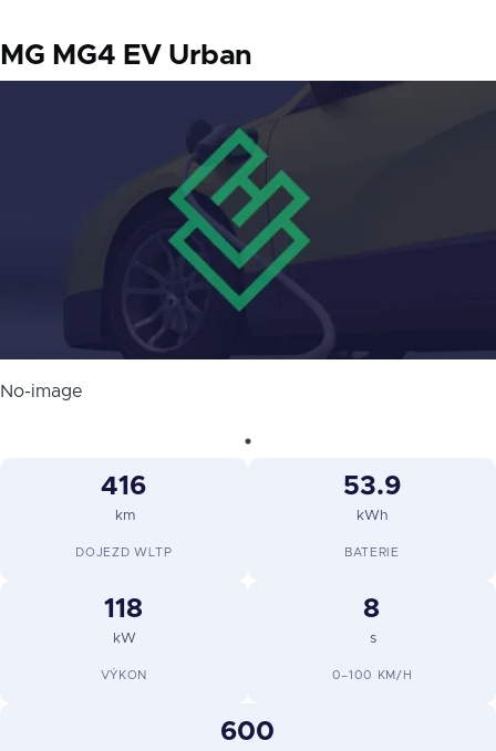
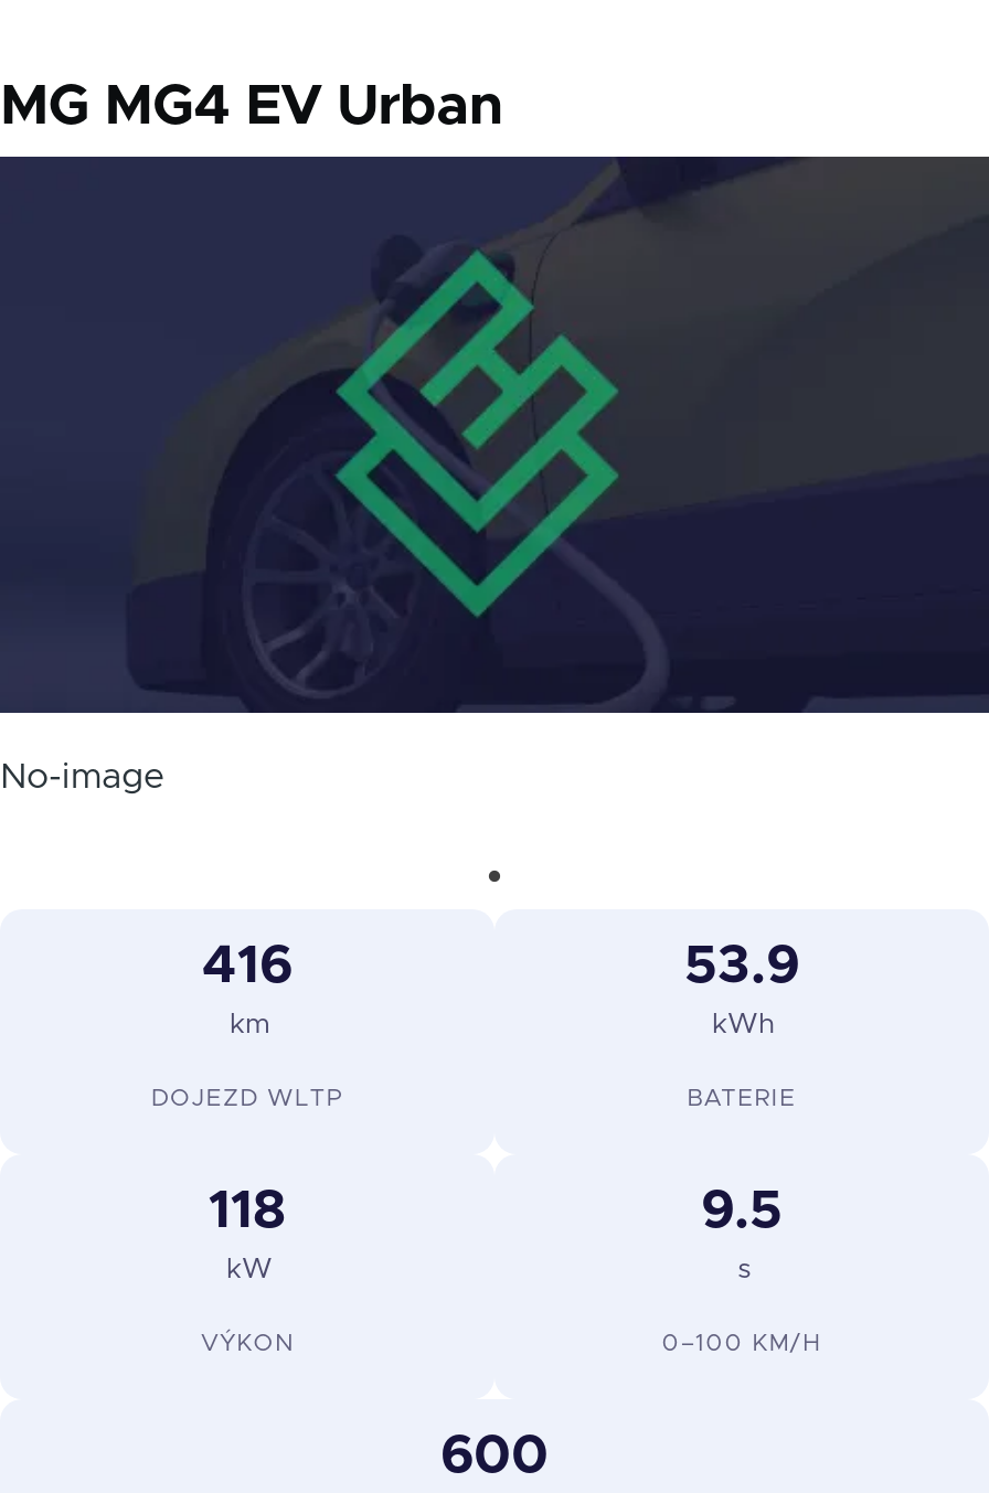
[364,596,380,623] 8 -> [701,1185,783,1238] 9.5

